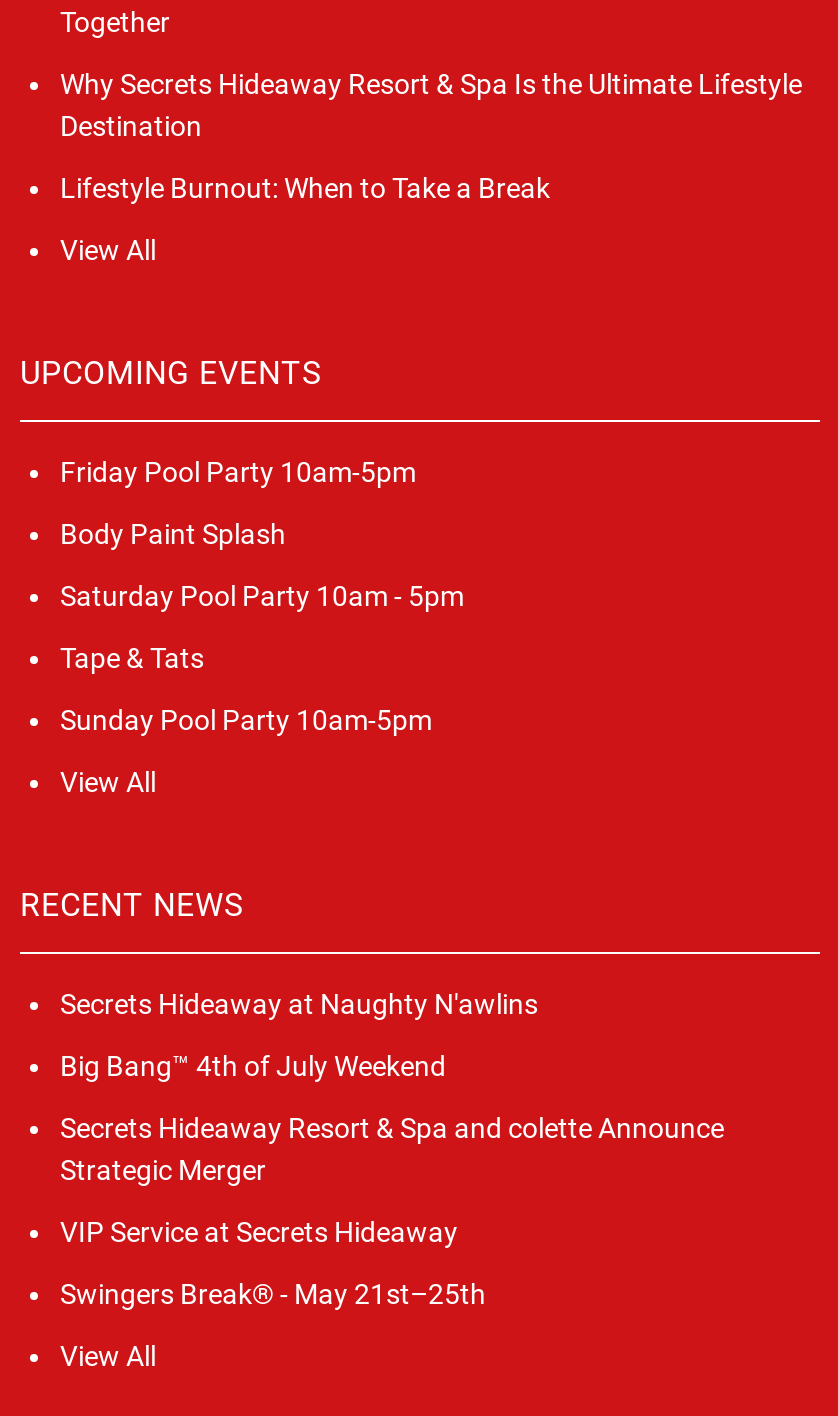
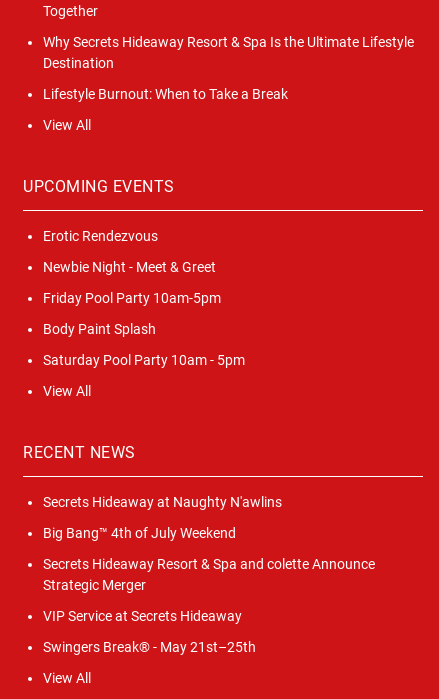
none -> [43,228,216,275] Erotic Rendezvous | Newbie Night - Meet & Greet
moved [60,456,464,612] -> [43,290,245,368]: Friday Pool Party 10am-5pm | Body Paint Splash | Saturday Pool Party 10am - 5pm
[60,642,432,736] Tape & Tats | Sunday Pool Party 10am-5pm -> none

